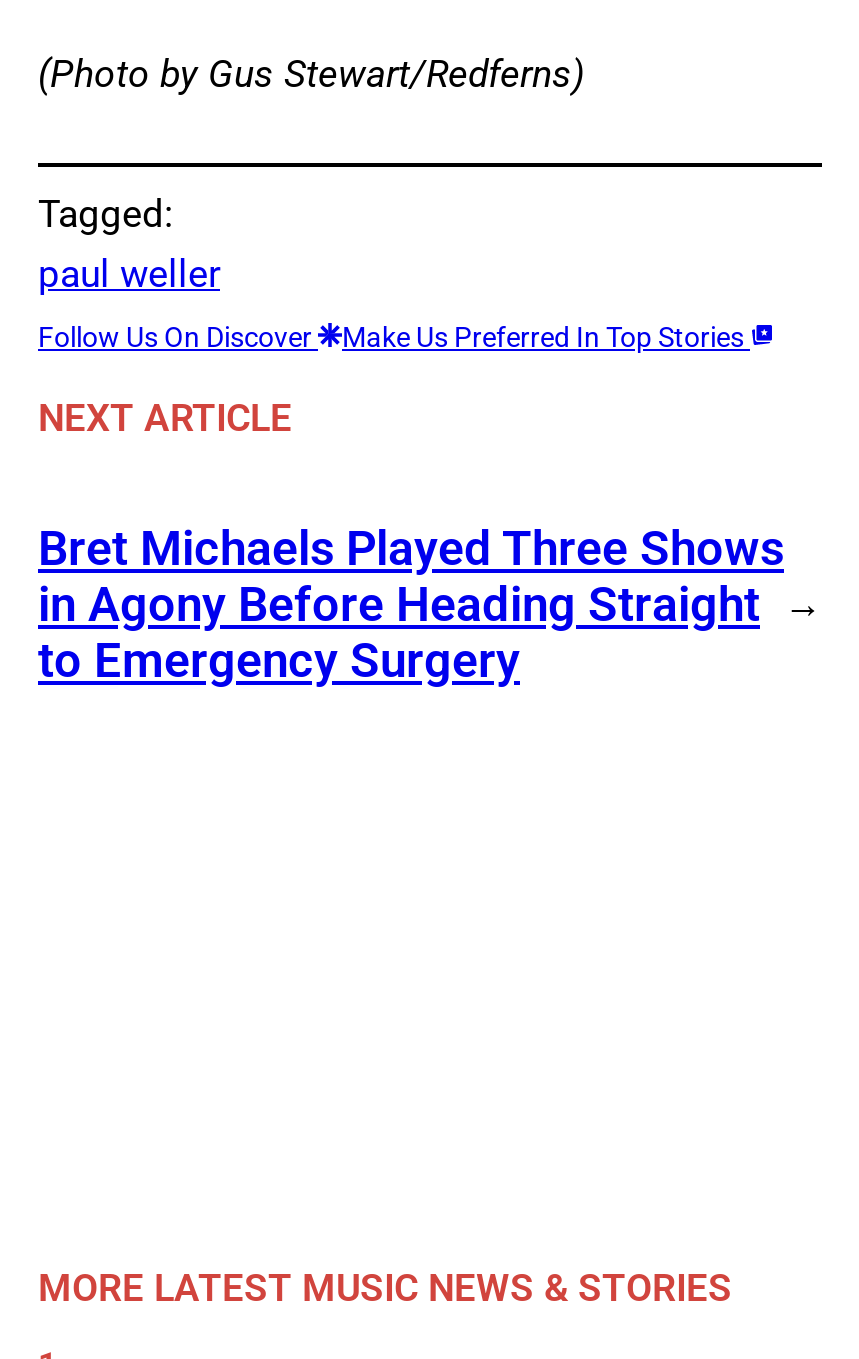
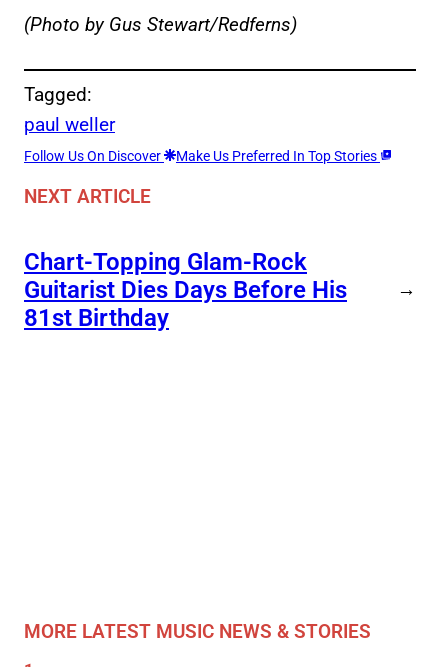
[38,520,784,688] Bret Michaels Played Three Shows | in Agony Before Heading Straight | to Emergency Surgery -> [24,248,347,332] Chart-Topping Glam-Rock | Guitarist Dies Days Before His | 81st Birthday

